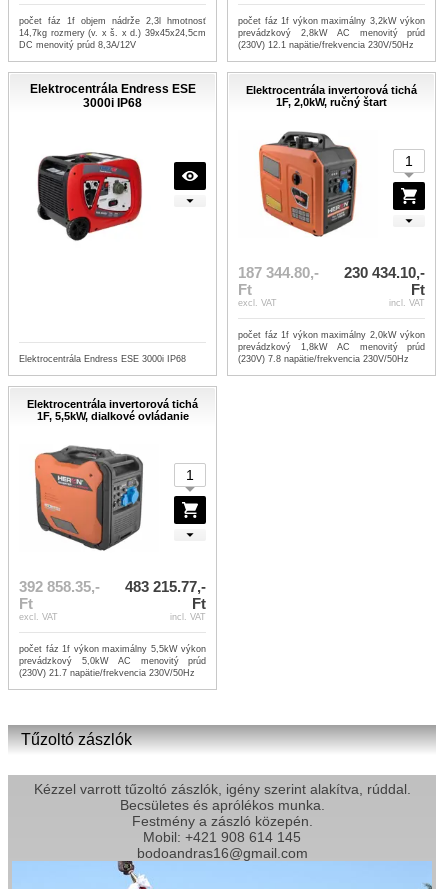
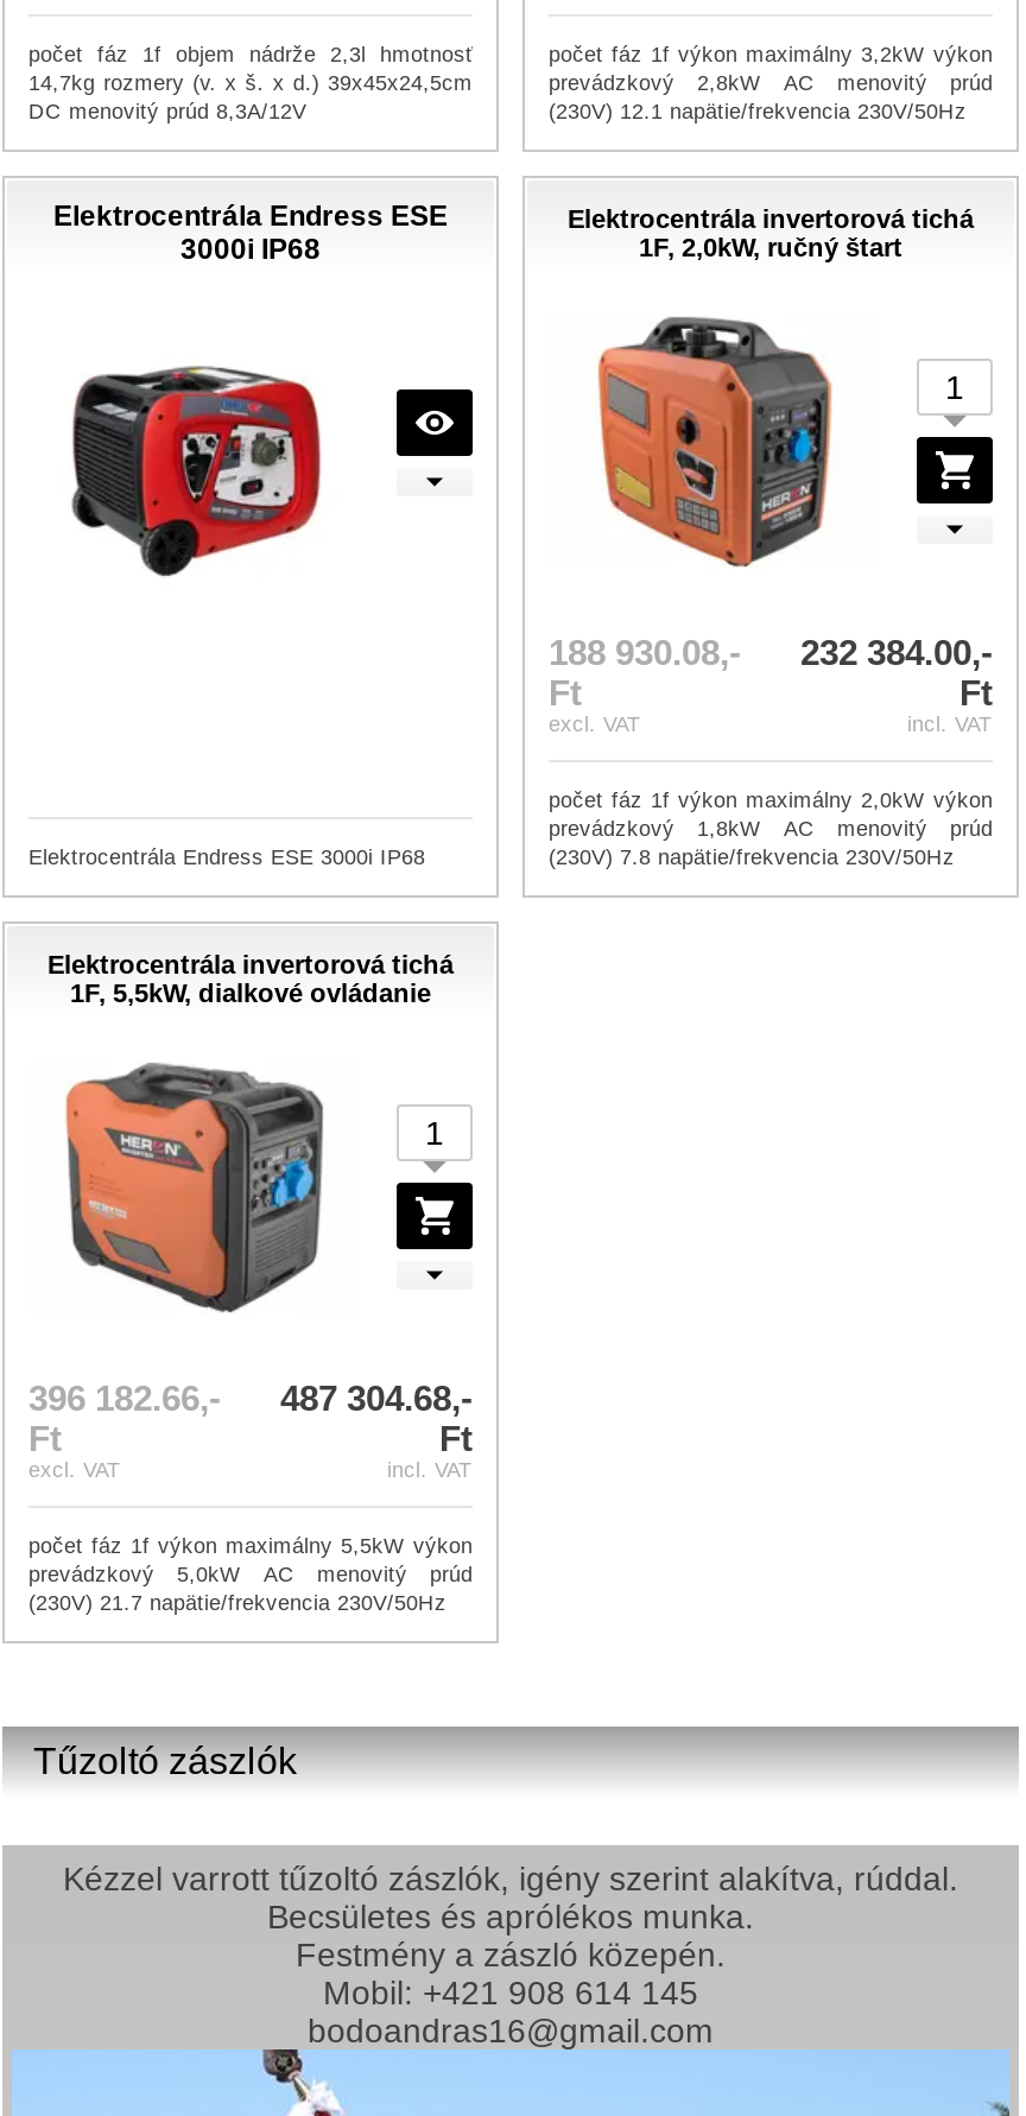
[238,264,319,281] 187 344.80,- -> [549,631,741,672] 188 930.08,-
[344,264,425,281] 230 434.10,- -> [800,631,993,672] 232 384.00,-
[19,578,100,595] 392 858.35,- -> [28,1377,221,1418] 396 182.66,-
[125,578,206,595] 483 215.77,- -> [280,1377,473,1418] 487 304.68,-

